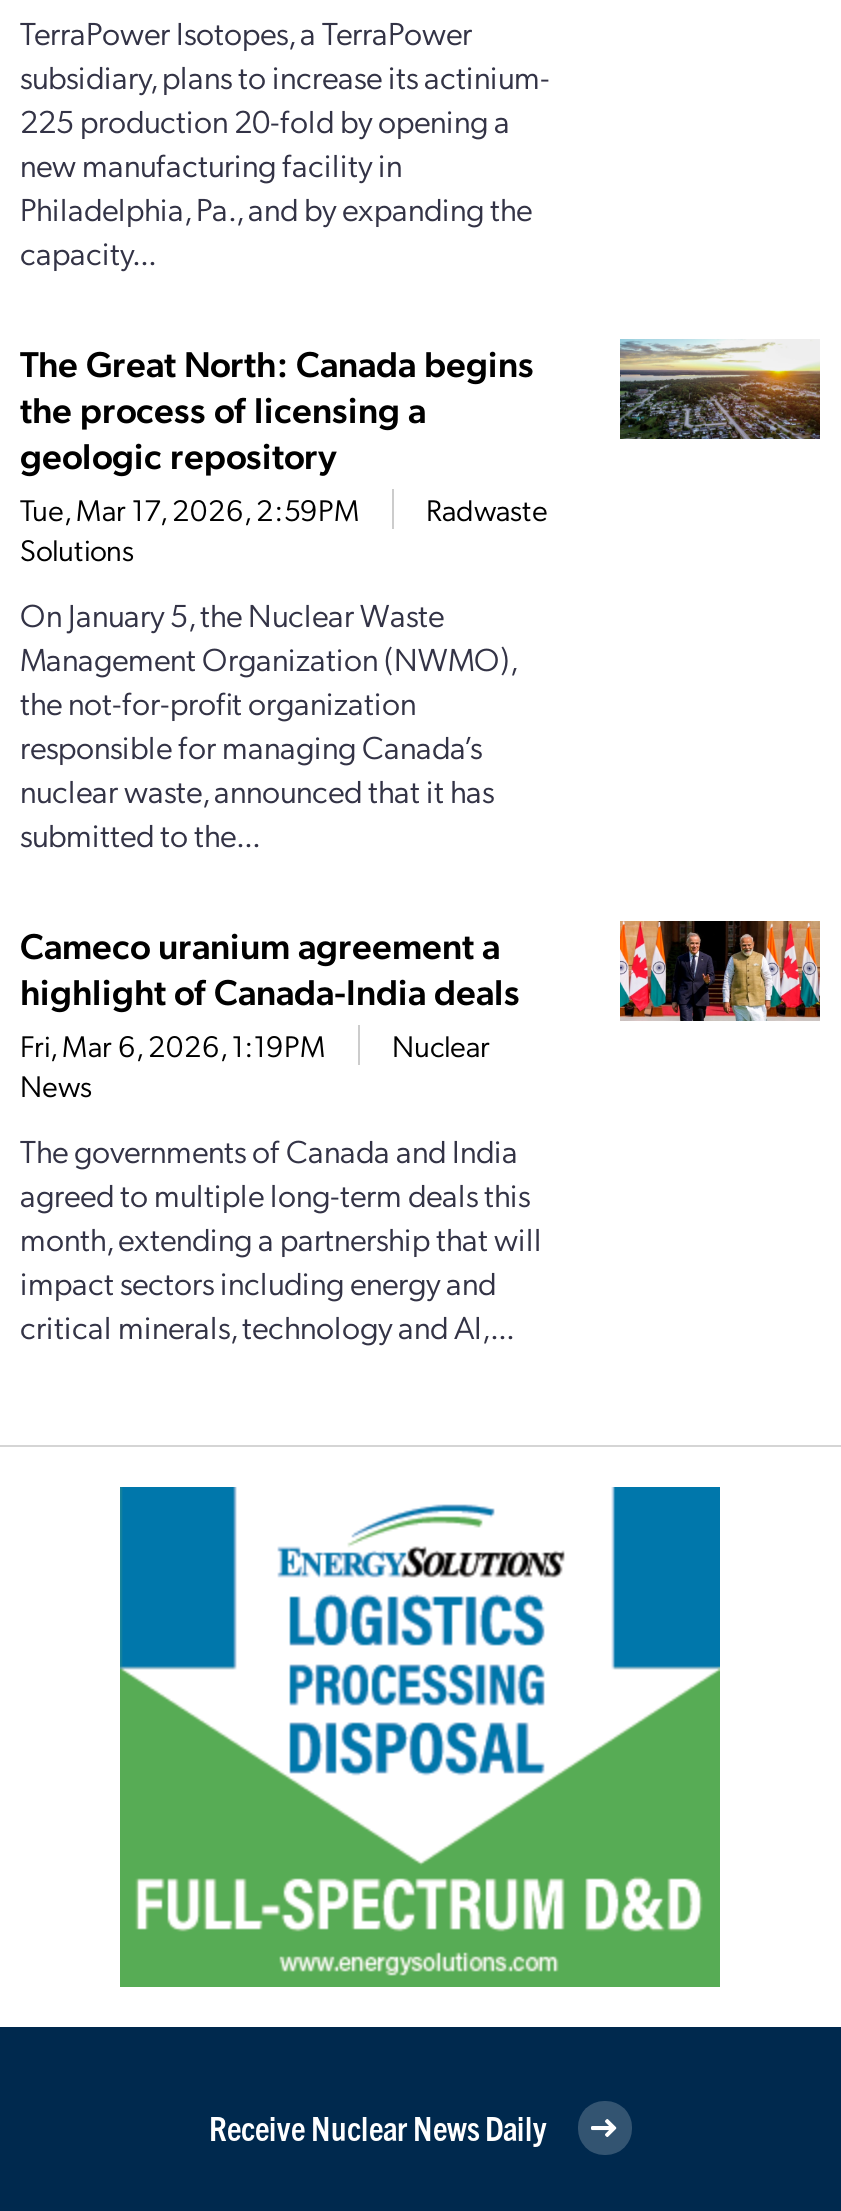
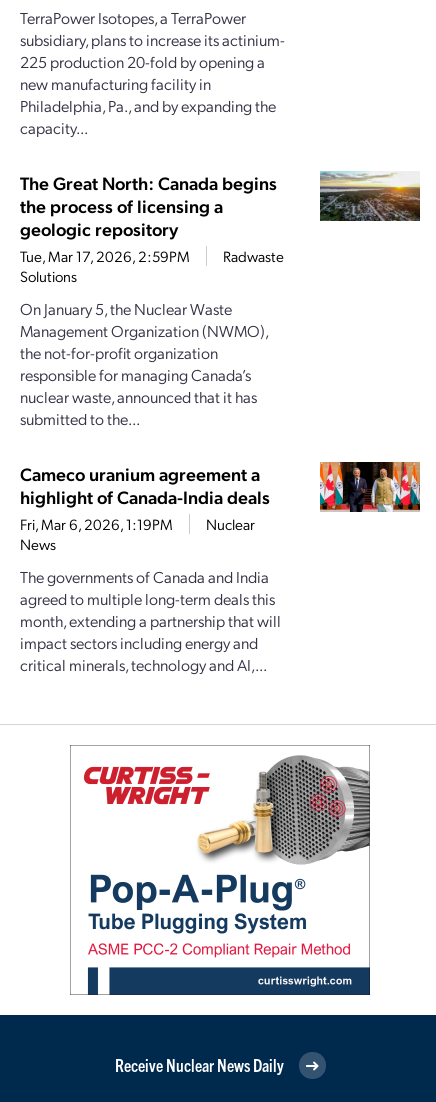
[118,1485,722,1989] [image] -> [70,745,371,996] [image]

